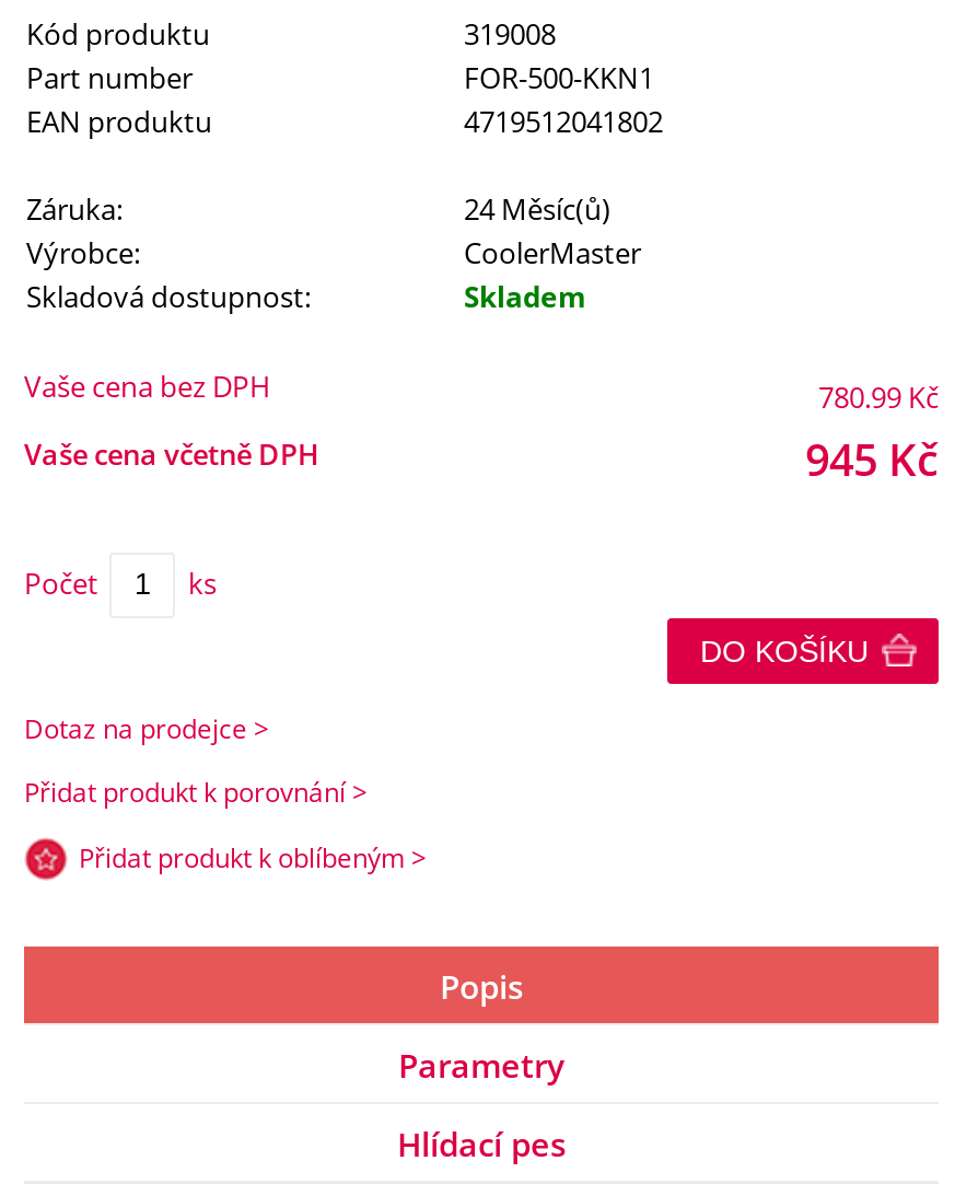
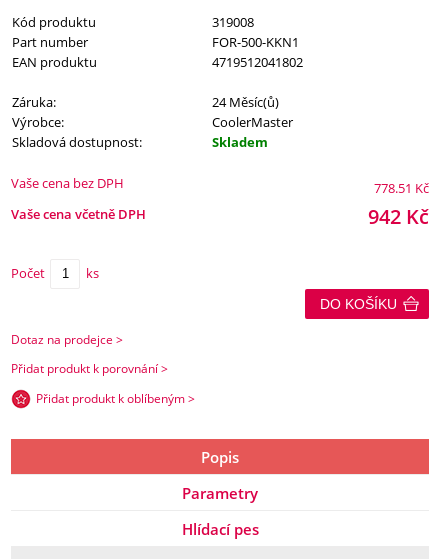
[818,377,939,416] 780.99 Kč -> [374,179,429,197] 778.51 Kč
[805,429,939,488] 945 Kč -> [368,203,429,230] 942 Kč

